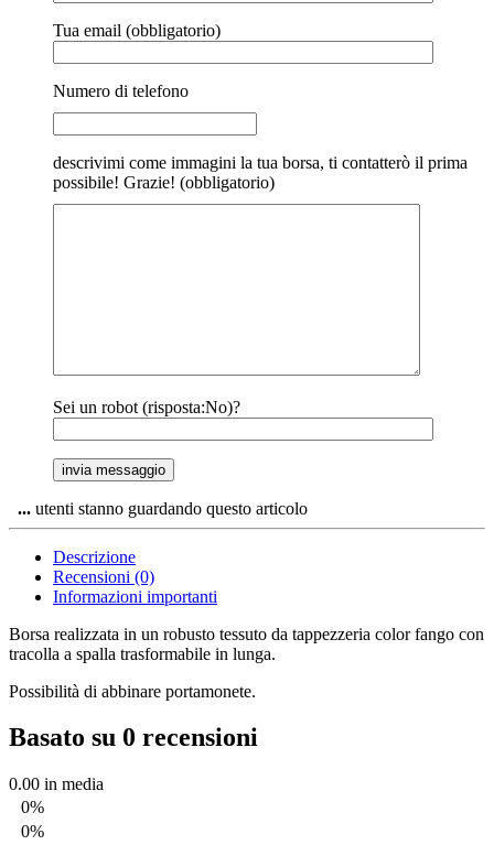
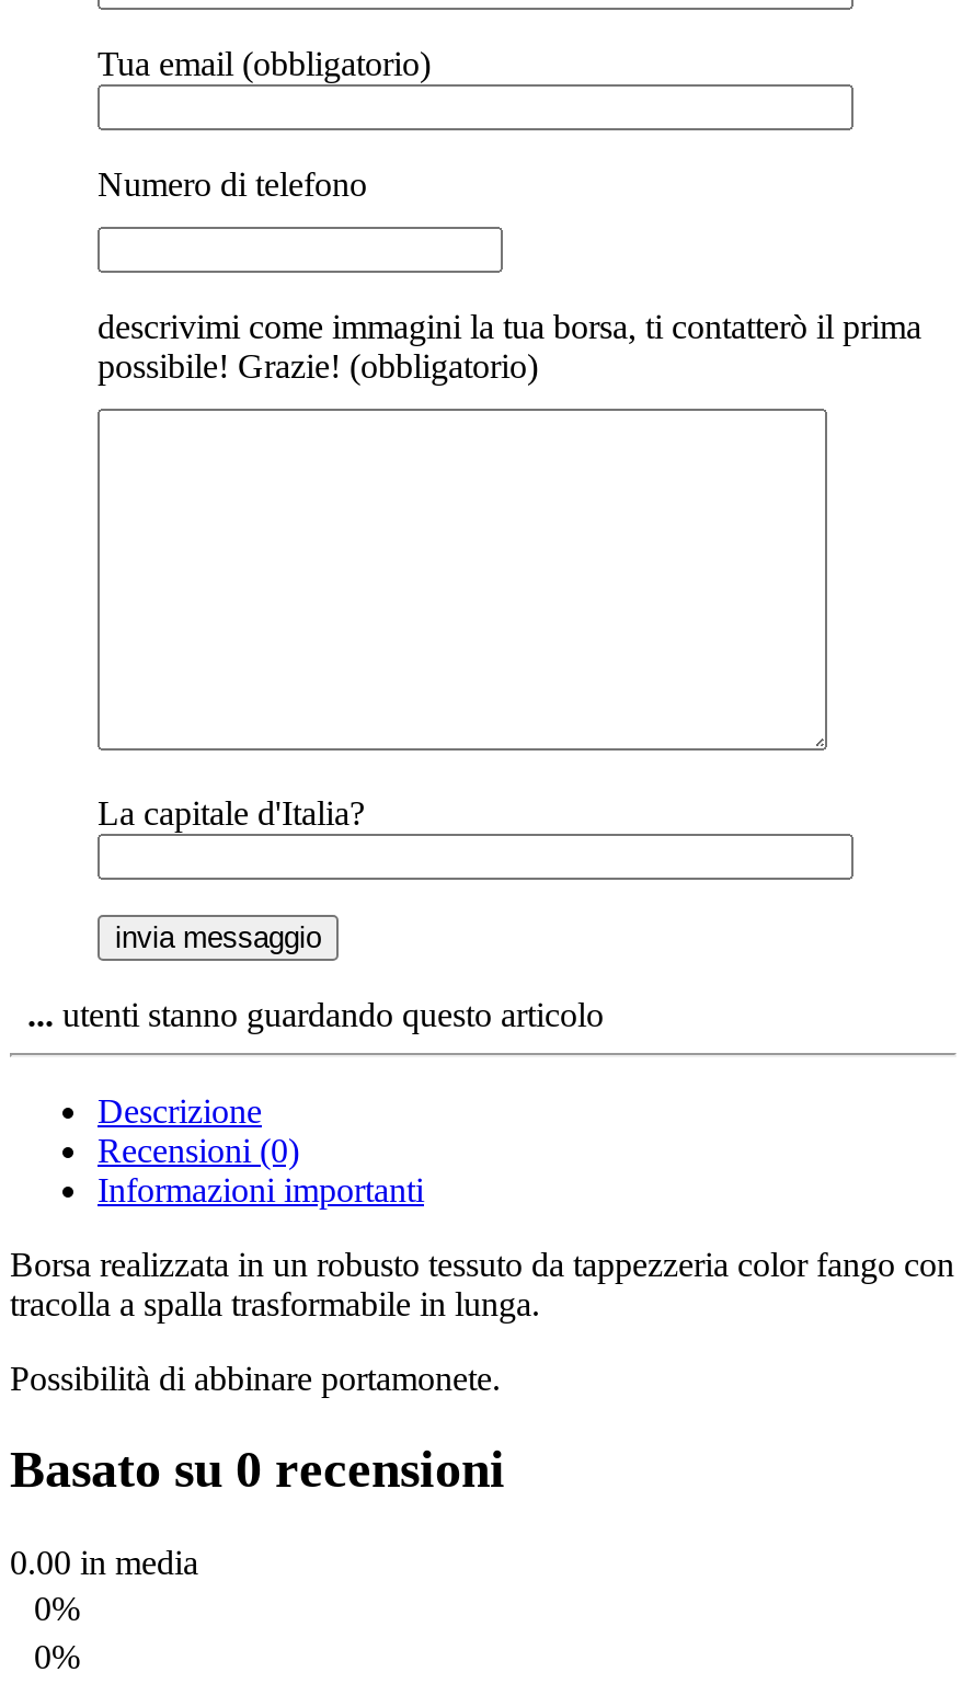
[53,397,240,416] Sei un robot (risposta:No)? -> [98,793,365,831] La capitale d'Italia?

